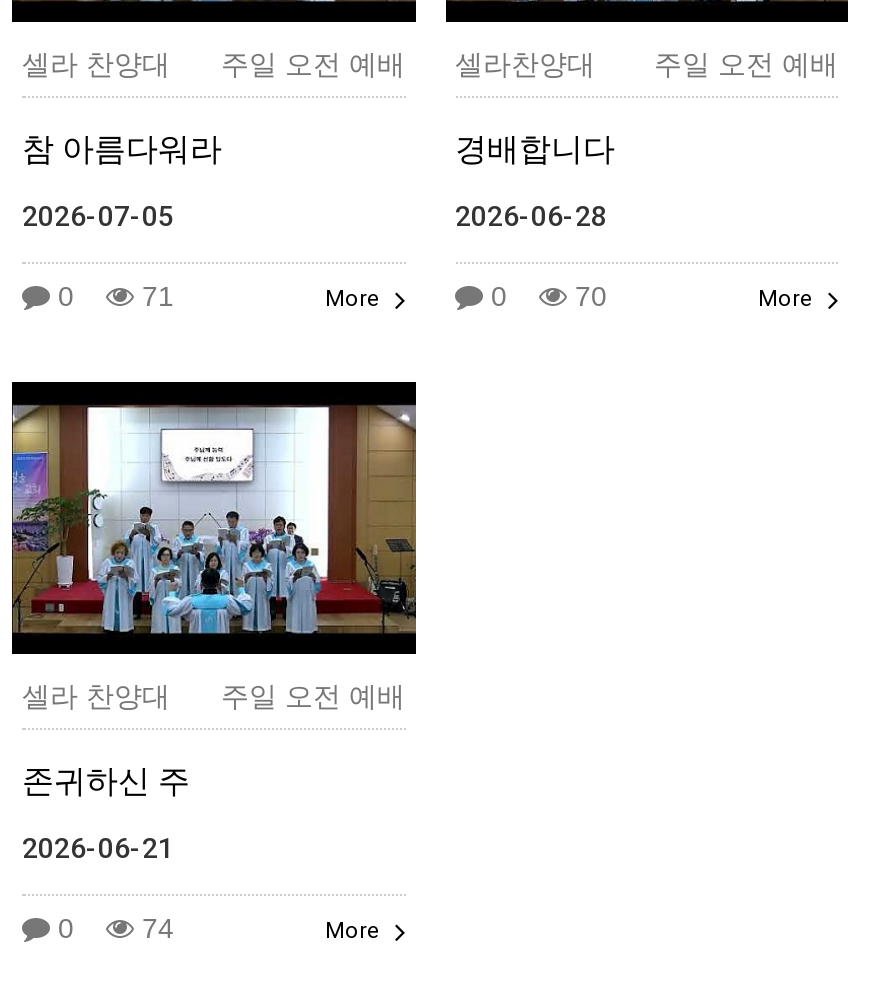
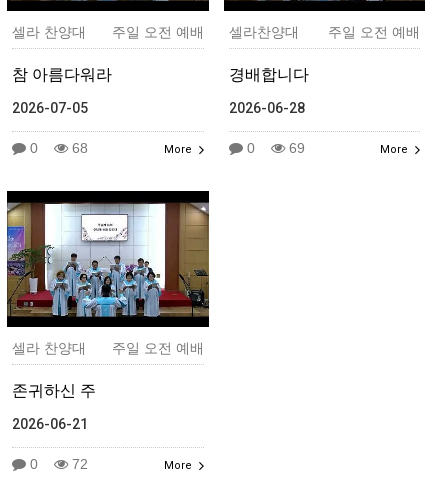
[50,281,174,313] 0 71 -> [26,140,88,156] 0 68
[483,281,607,313] 0 70 -> [242,140,304,156] 0 69
[50,913,174,945] 0 74 -> [26,456,88,472] 0 72

